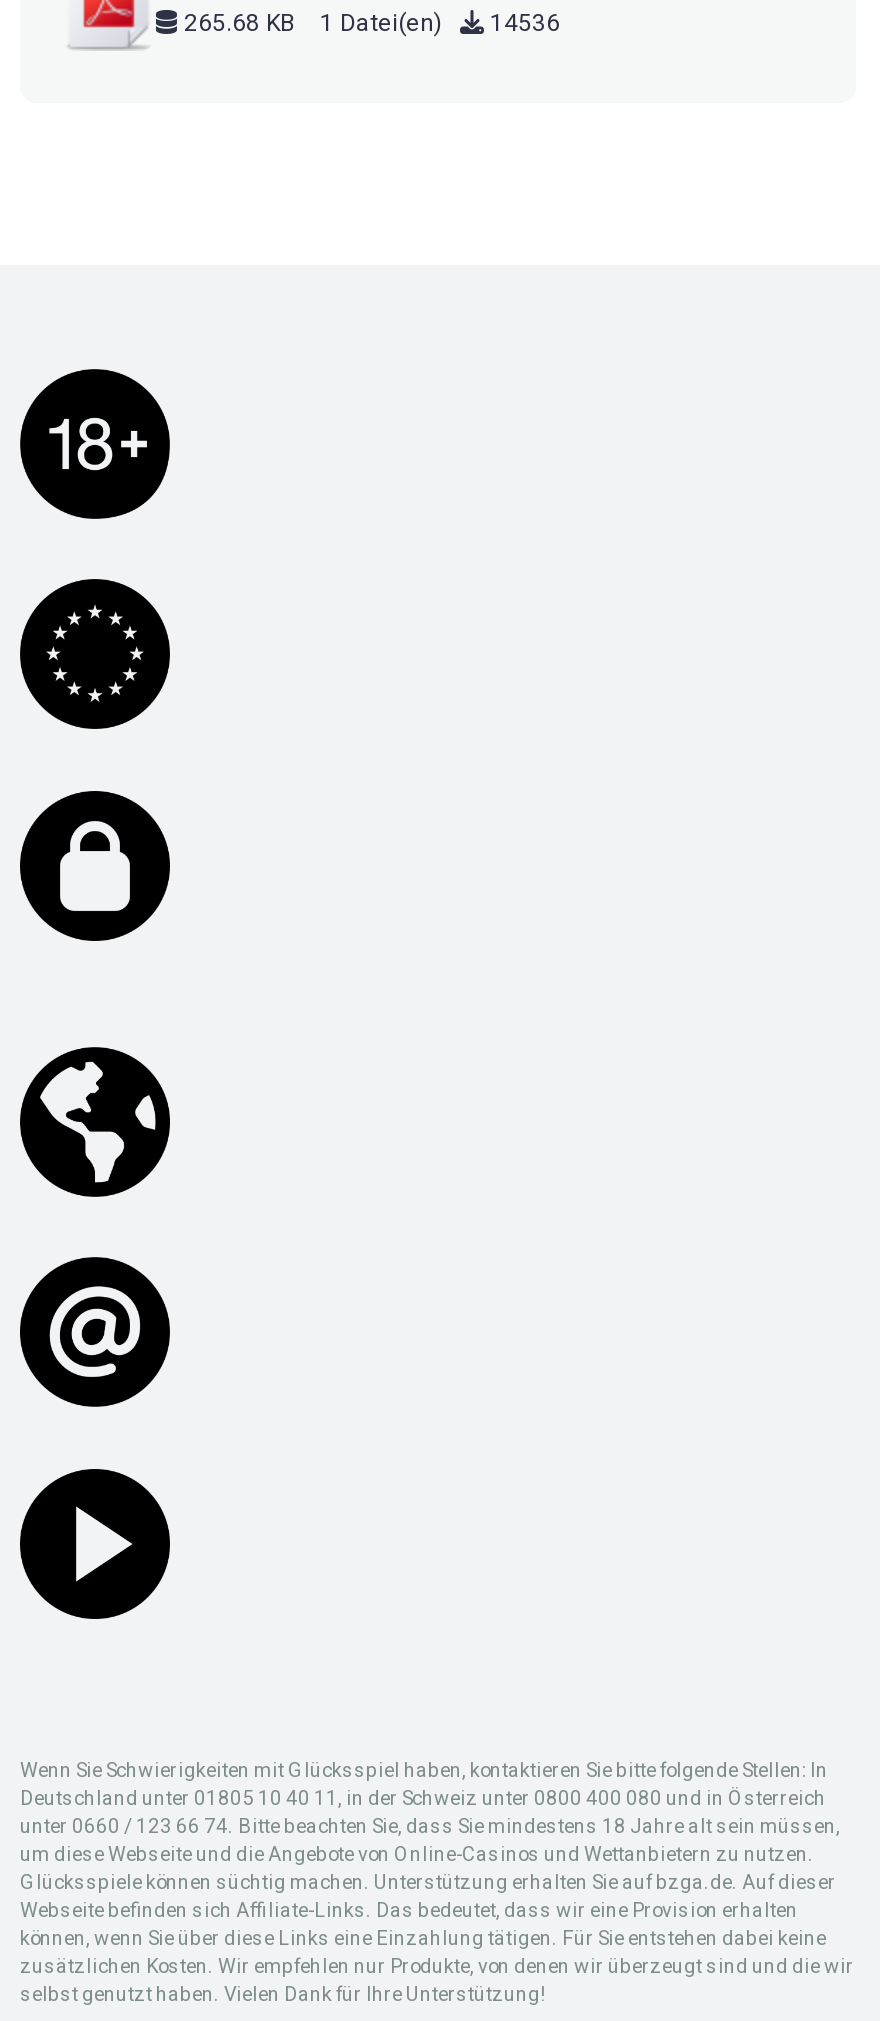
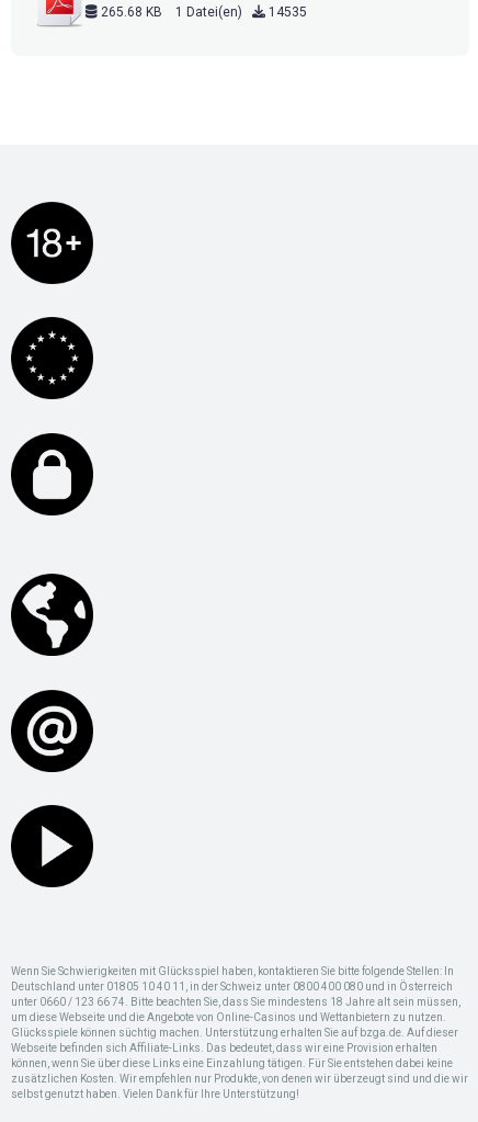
[178,8,560,36] 265.68 KB 1 Datei(en) 14536 -> [98,4,307,20] 265.68 KB 1 Datei(en) 14535

